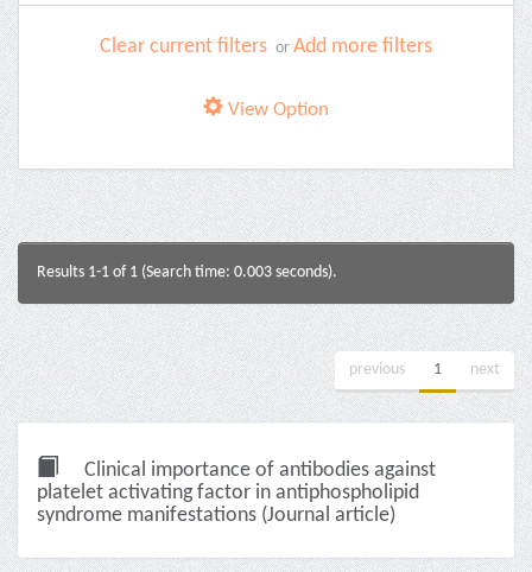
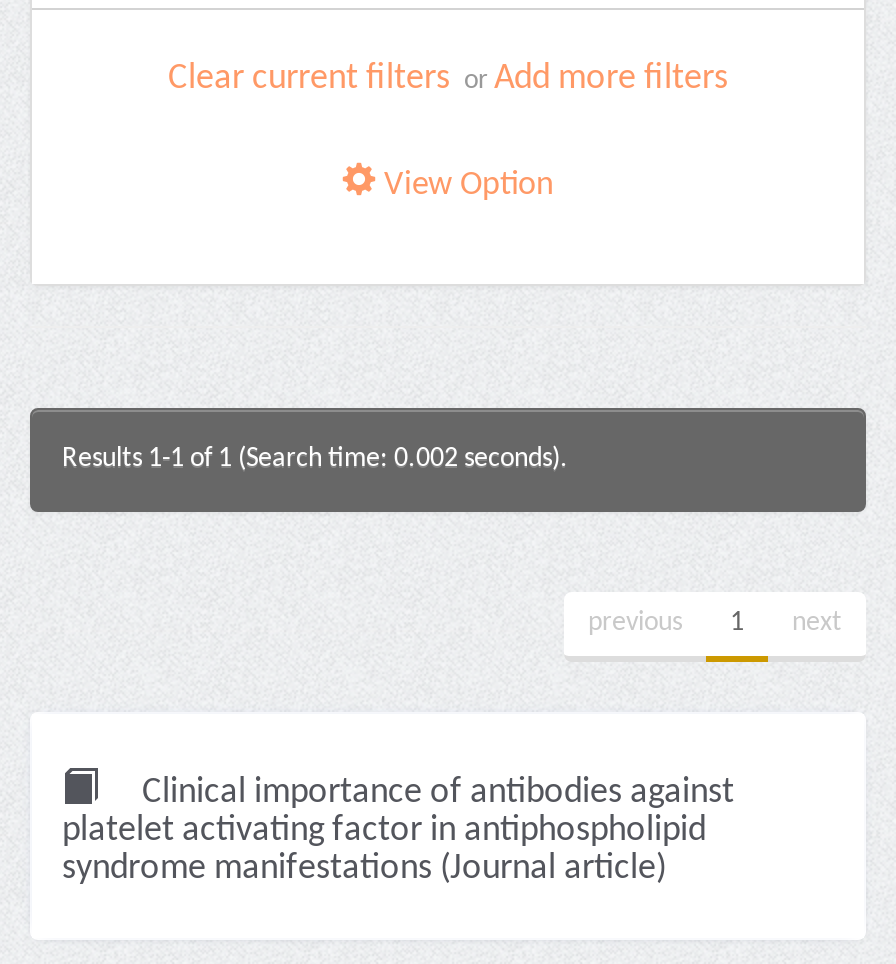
[37,263,337,281] Results 1-1 of 1 (Search time: 0.003 seconds). -> [62,444,568,474] Results 1-1 of 1 (Search time: 0.002 seconds).

